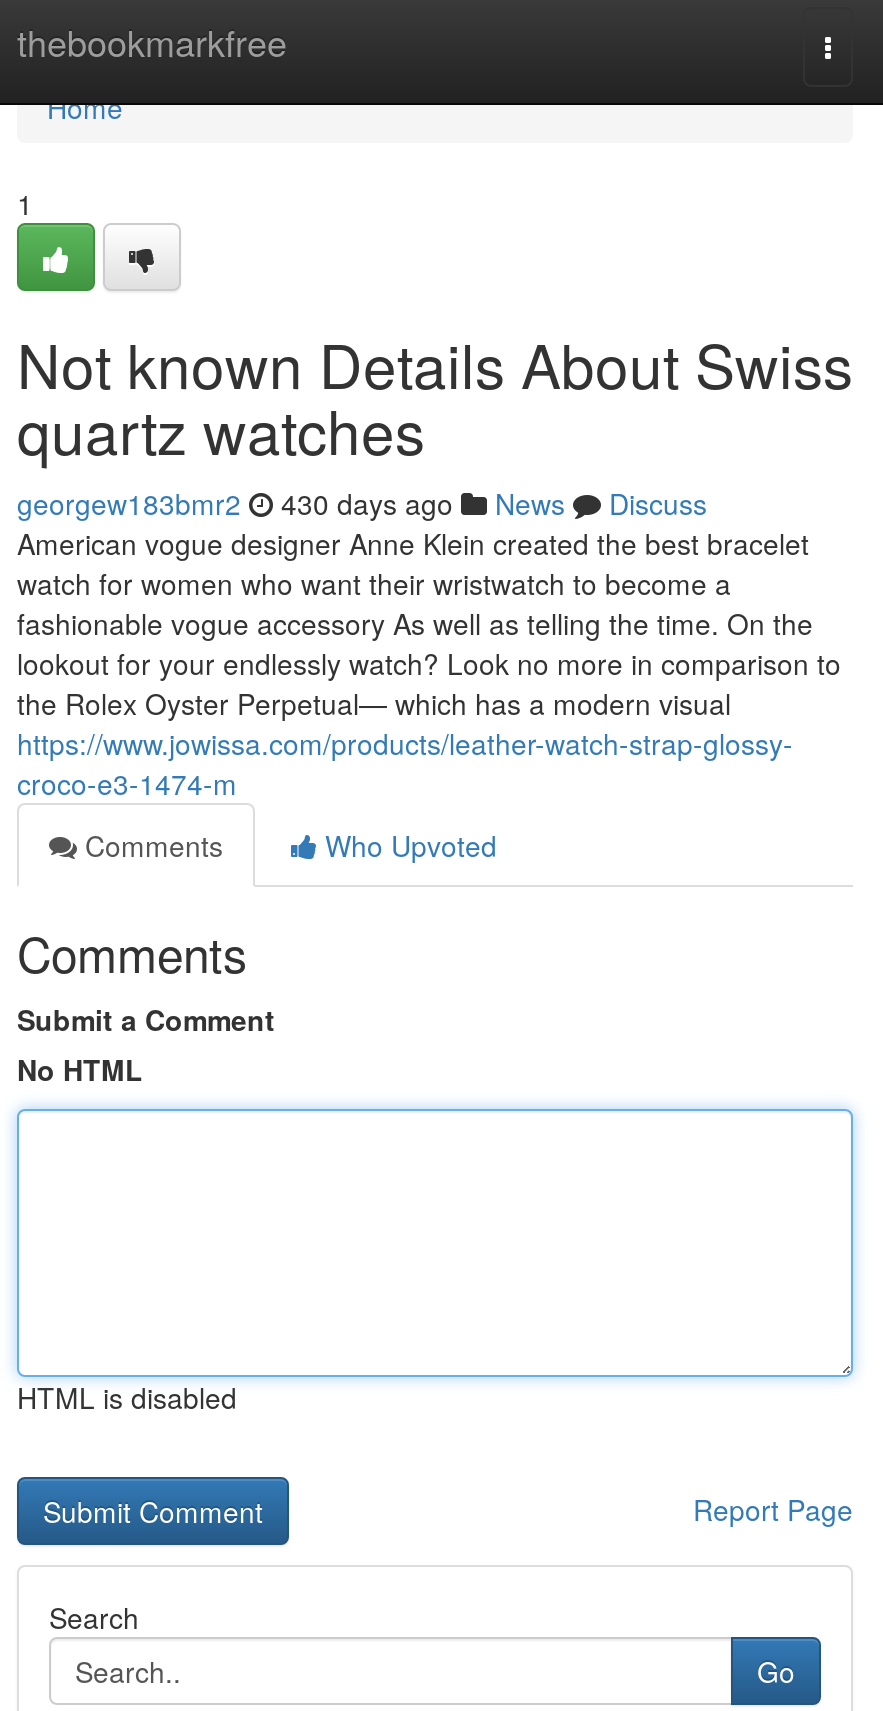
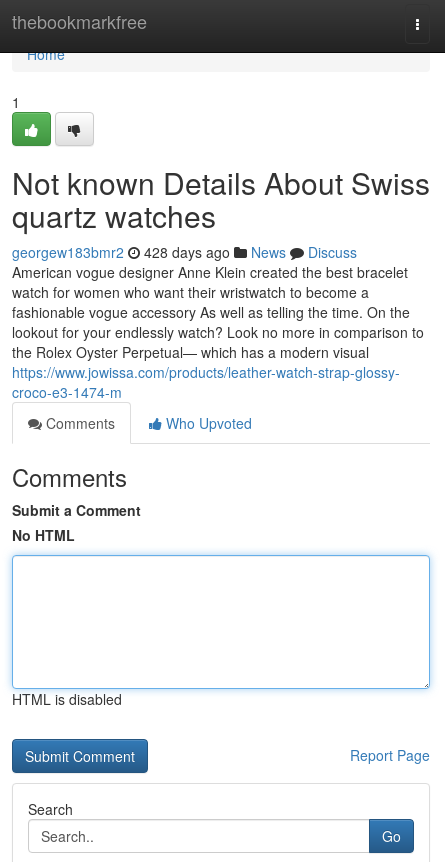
[17,483,707,523] georgew183bmr2 430 days ago News Discuss -> [12,242,357,262] georgew183bmr2 428 days ago News Discuss

